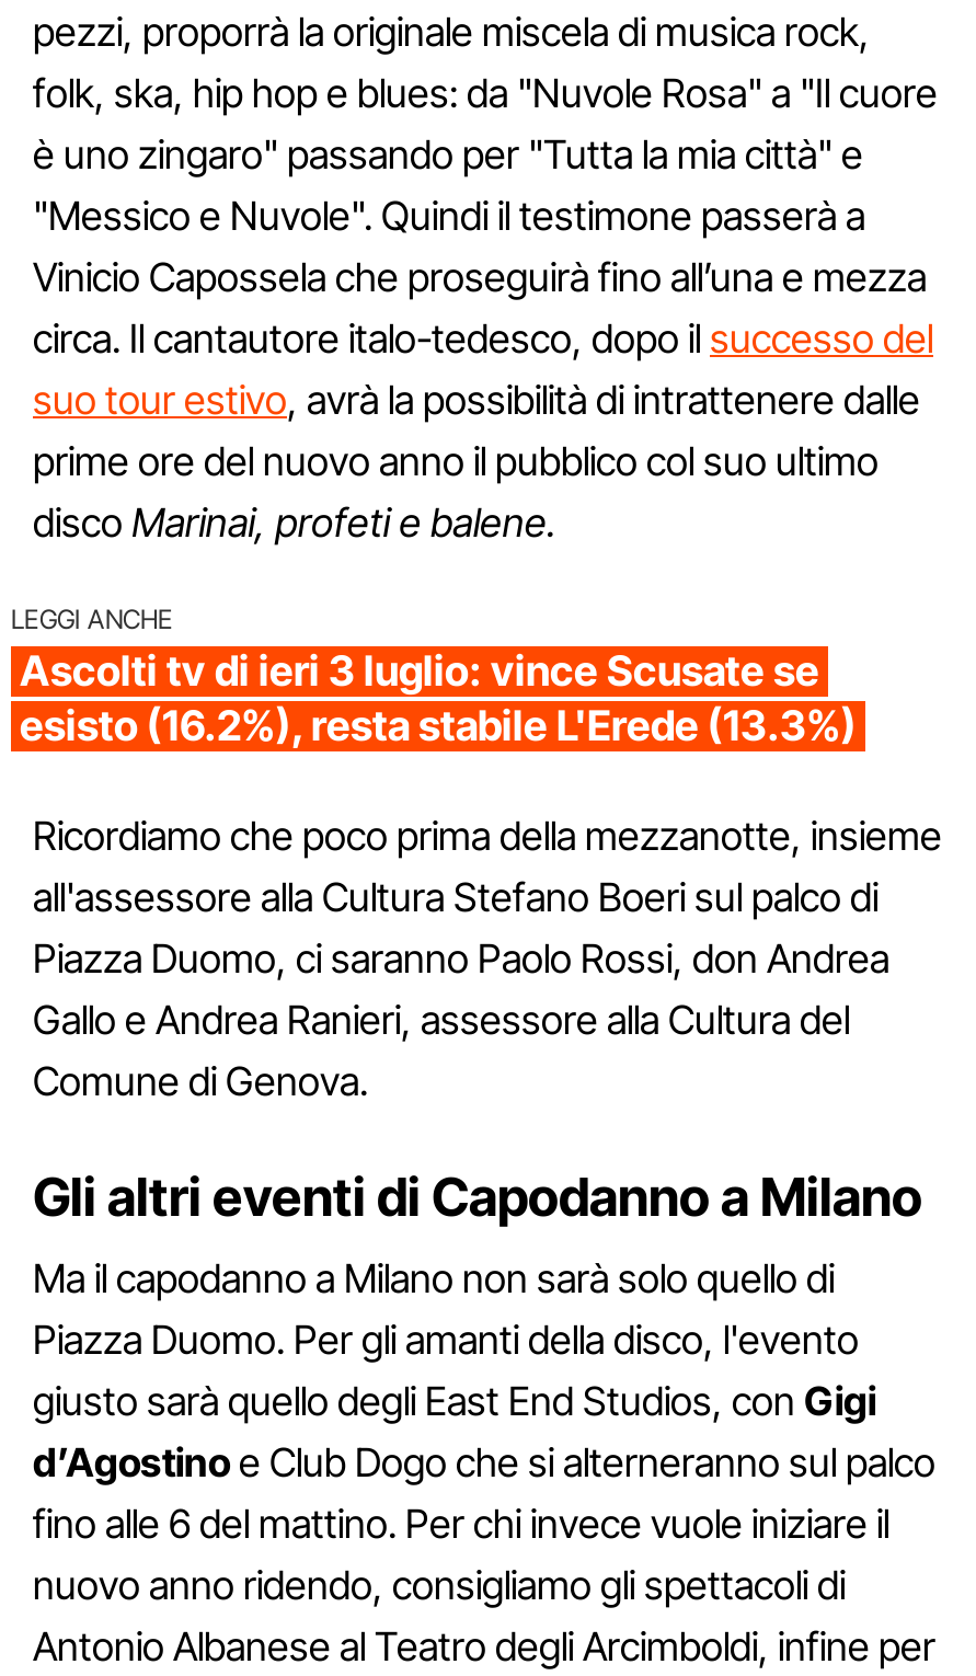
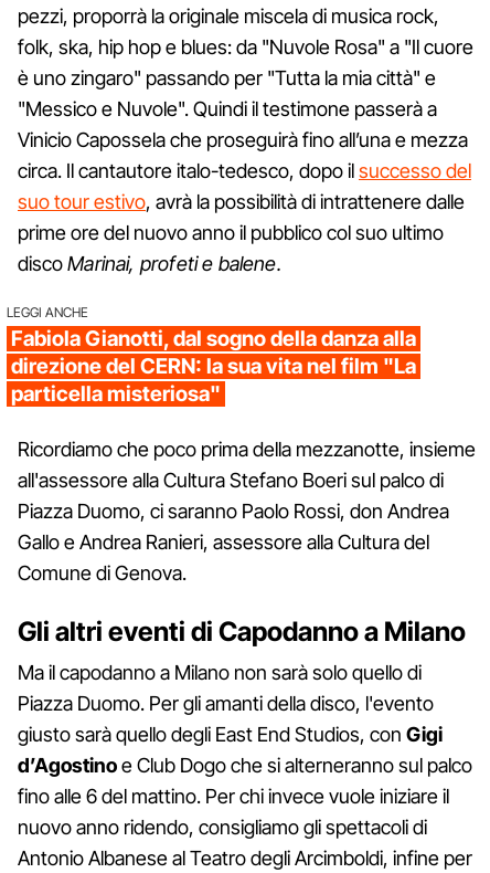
[20,646,857,751] Ascolti tv di ieri 3 luglio: vince Scusate se | esisto (16.2%), resta stabile L'Erede (13.3%) -> [11,326,416,407] Fabiola Gianotti, dal sogno della danza alla | direzione del CERN: la sua vita nel film "La | particella misteriosa"

